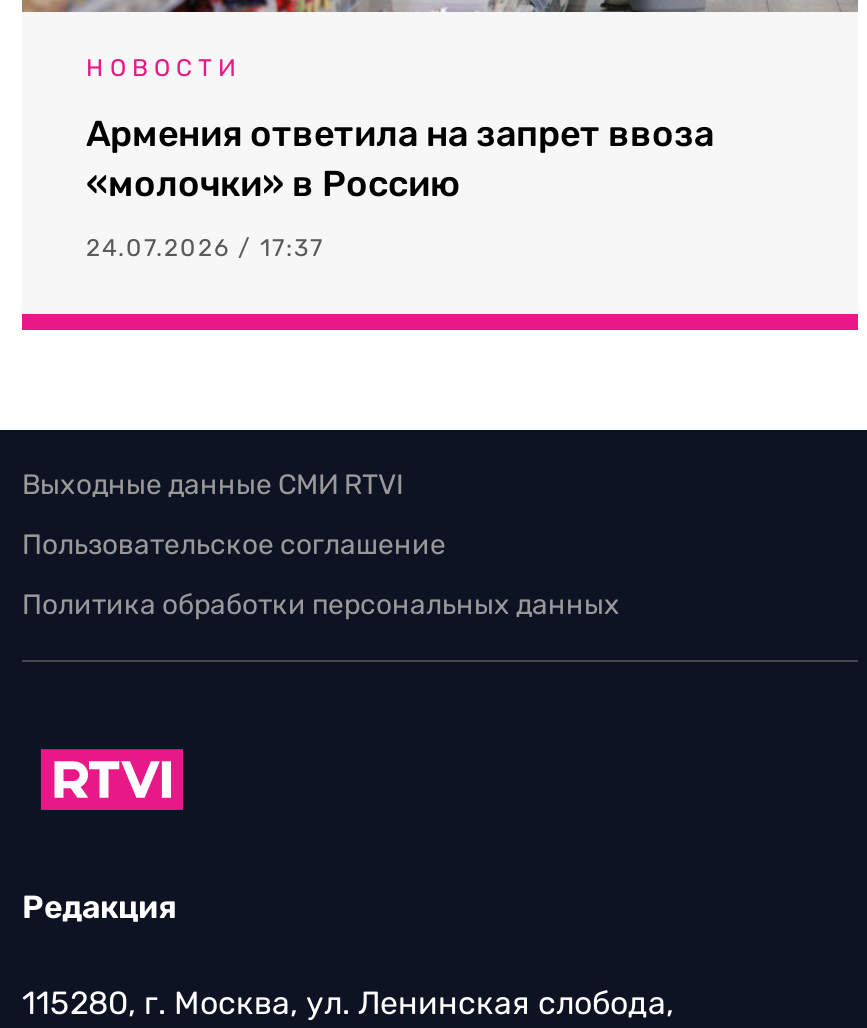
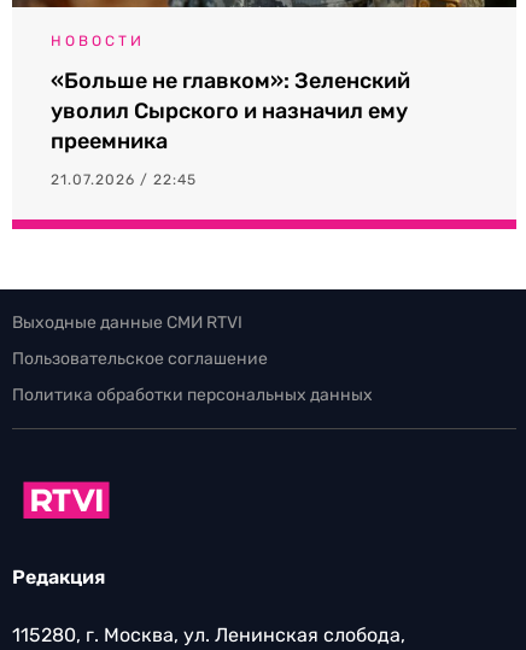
[86,112,714,206] Армения ответила на запрет ввоза | «молочки» в Россию -> [51,68,410,154] «Больше не главком»: Зеленский | уволил Сырского и назначил ему | преемника
[86,234,324,262] 24.07.2026 / 17:37 -> [51,171,197,188] 21.07.2026 / 22:45

